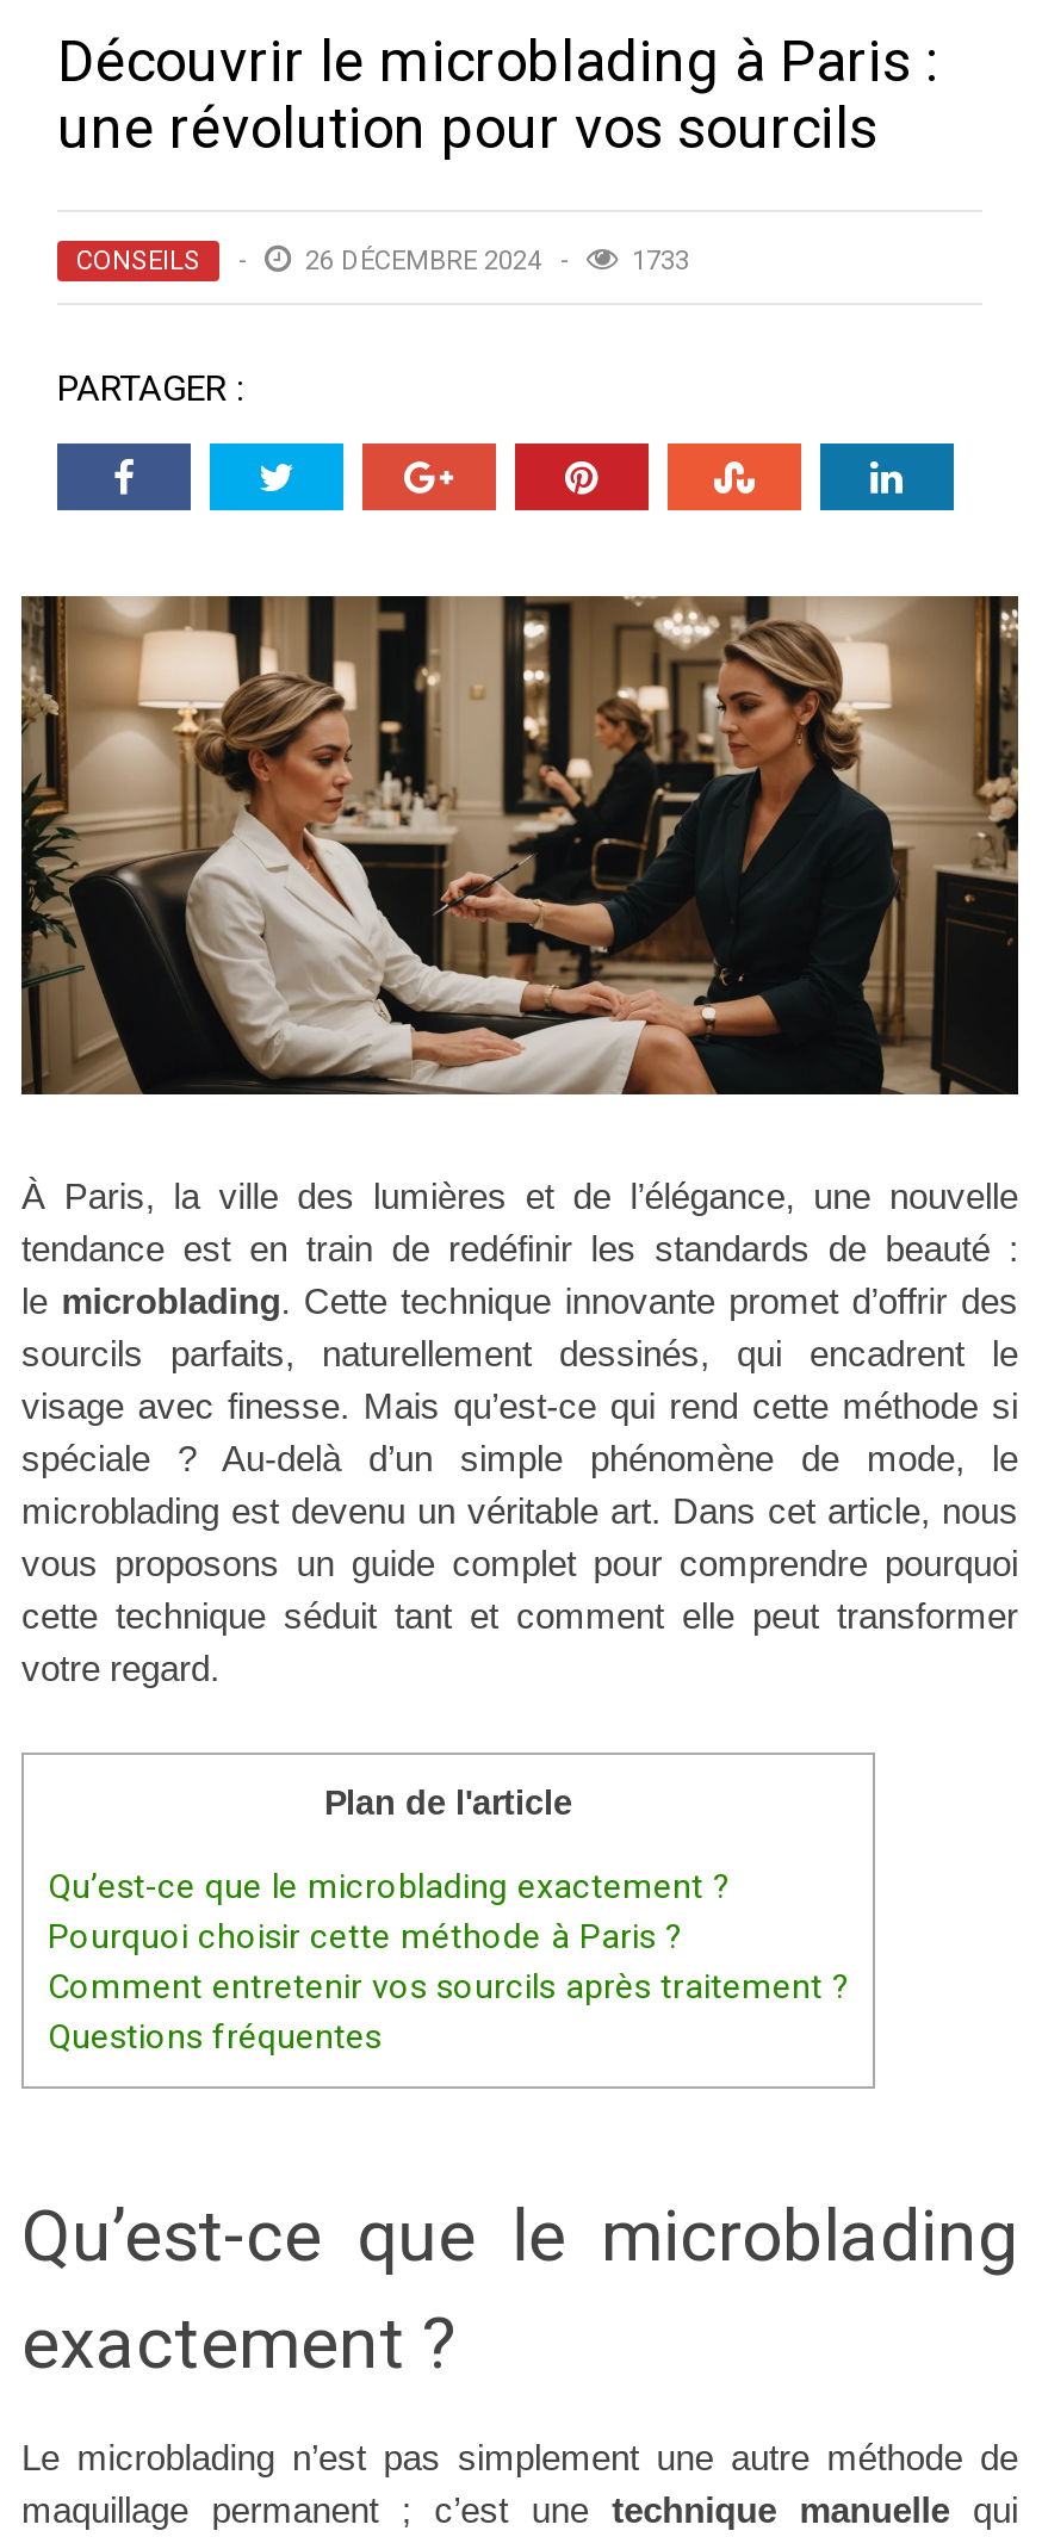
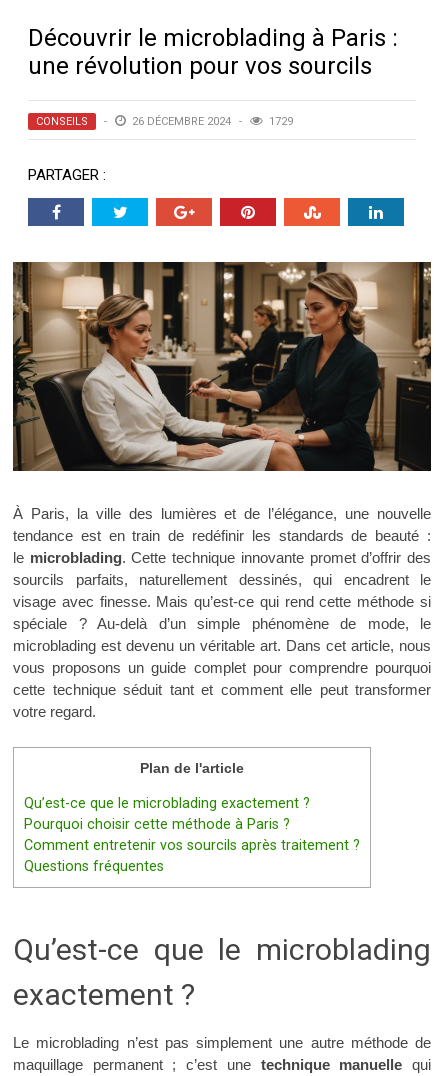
[632,246,689,277] 1733 -> [269,115,293,128] 1729

